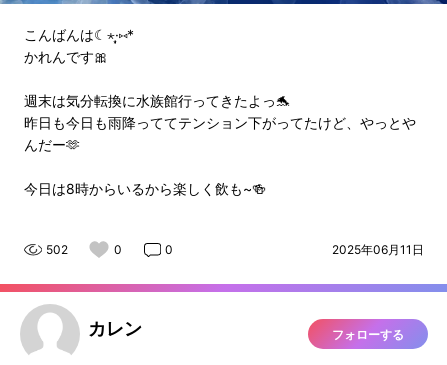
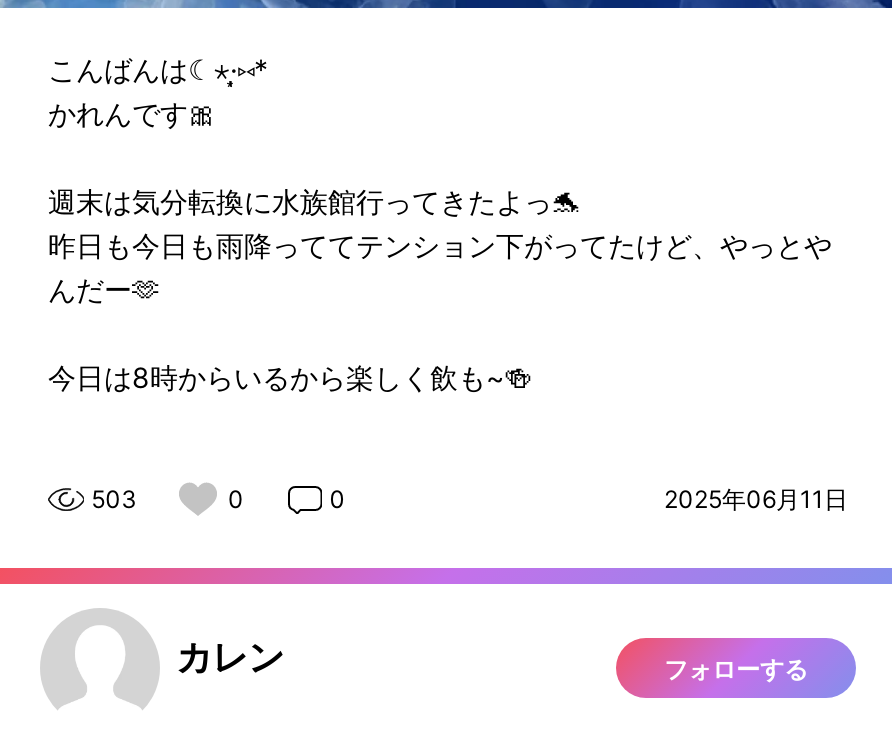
[46,242,68,257] 502 -> [91,485,137,515] 503

